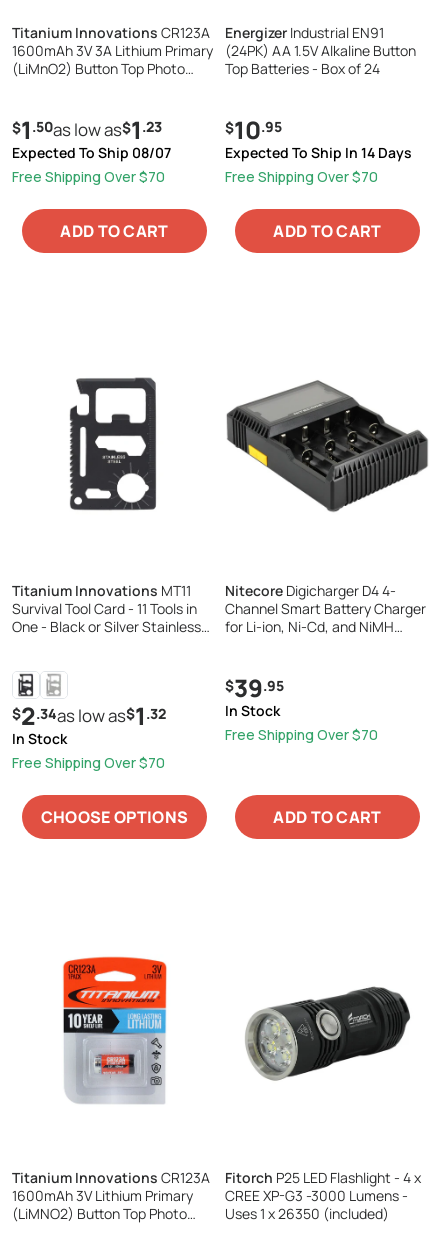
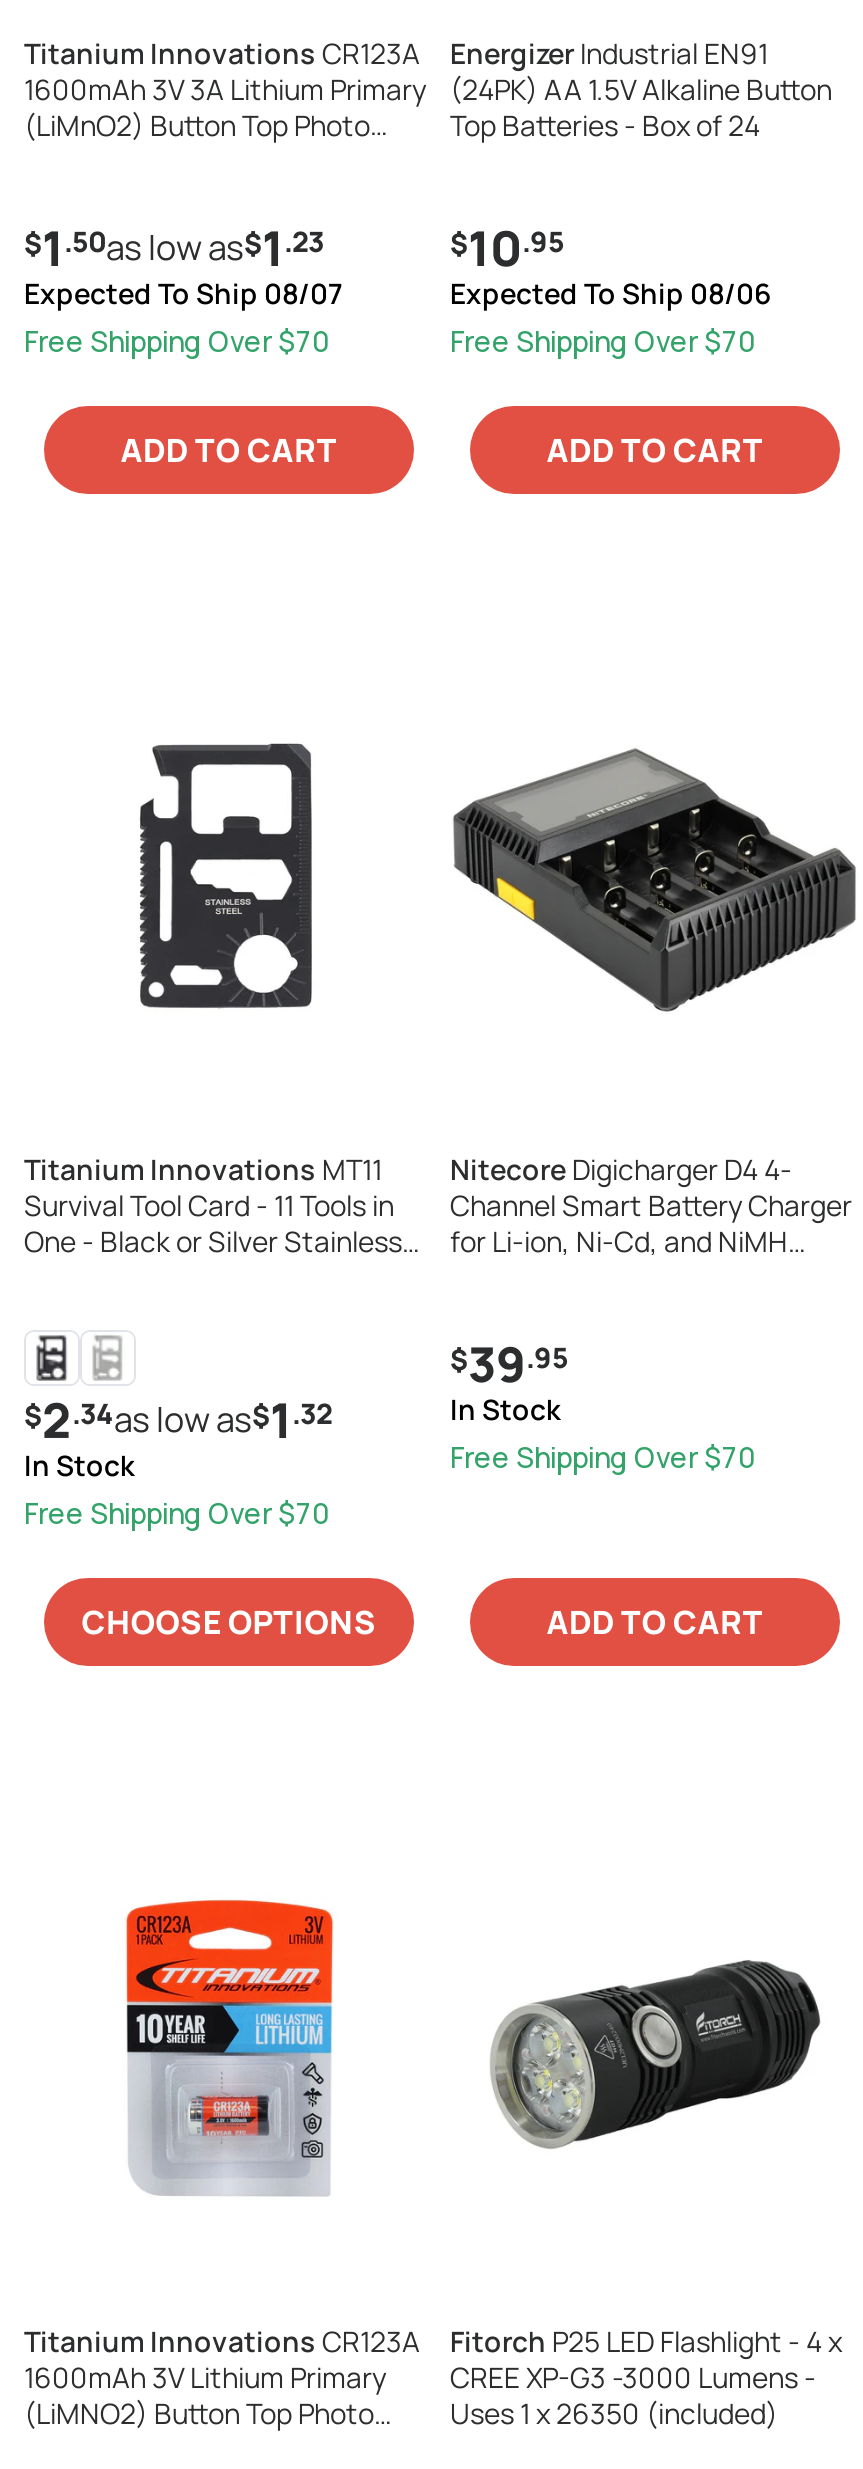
[225,143,412,162] Expected To Ship In 14 Days -> [450,273,772,311] Expected To Ship 08/06

